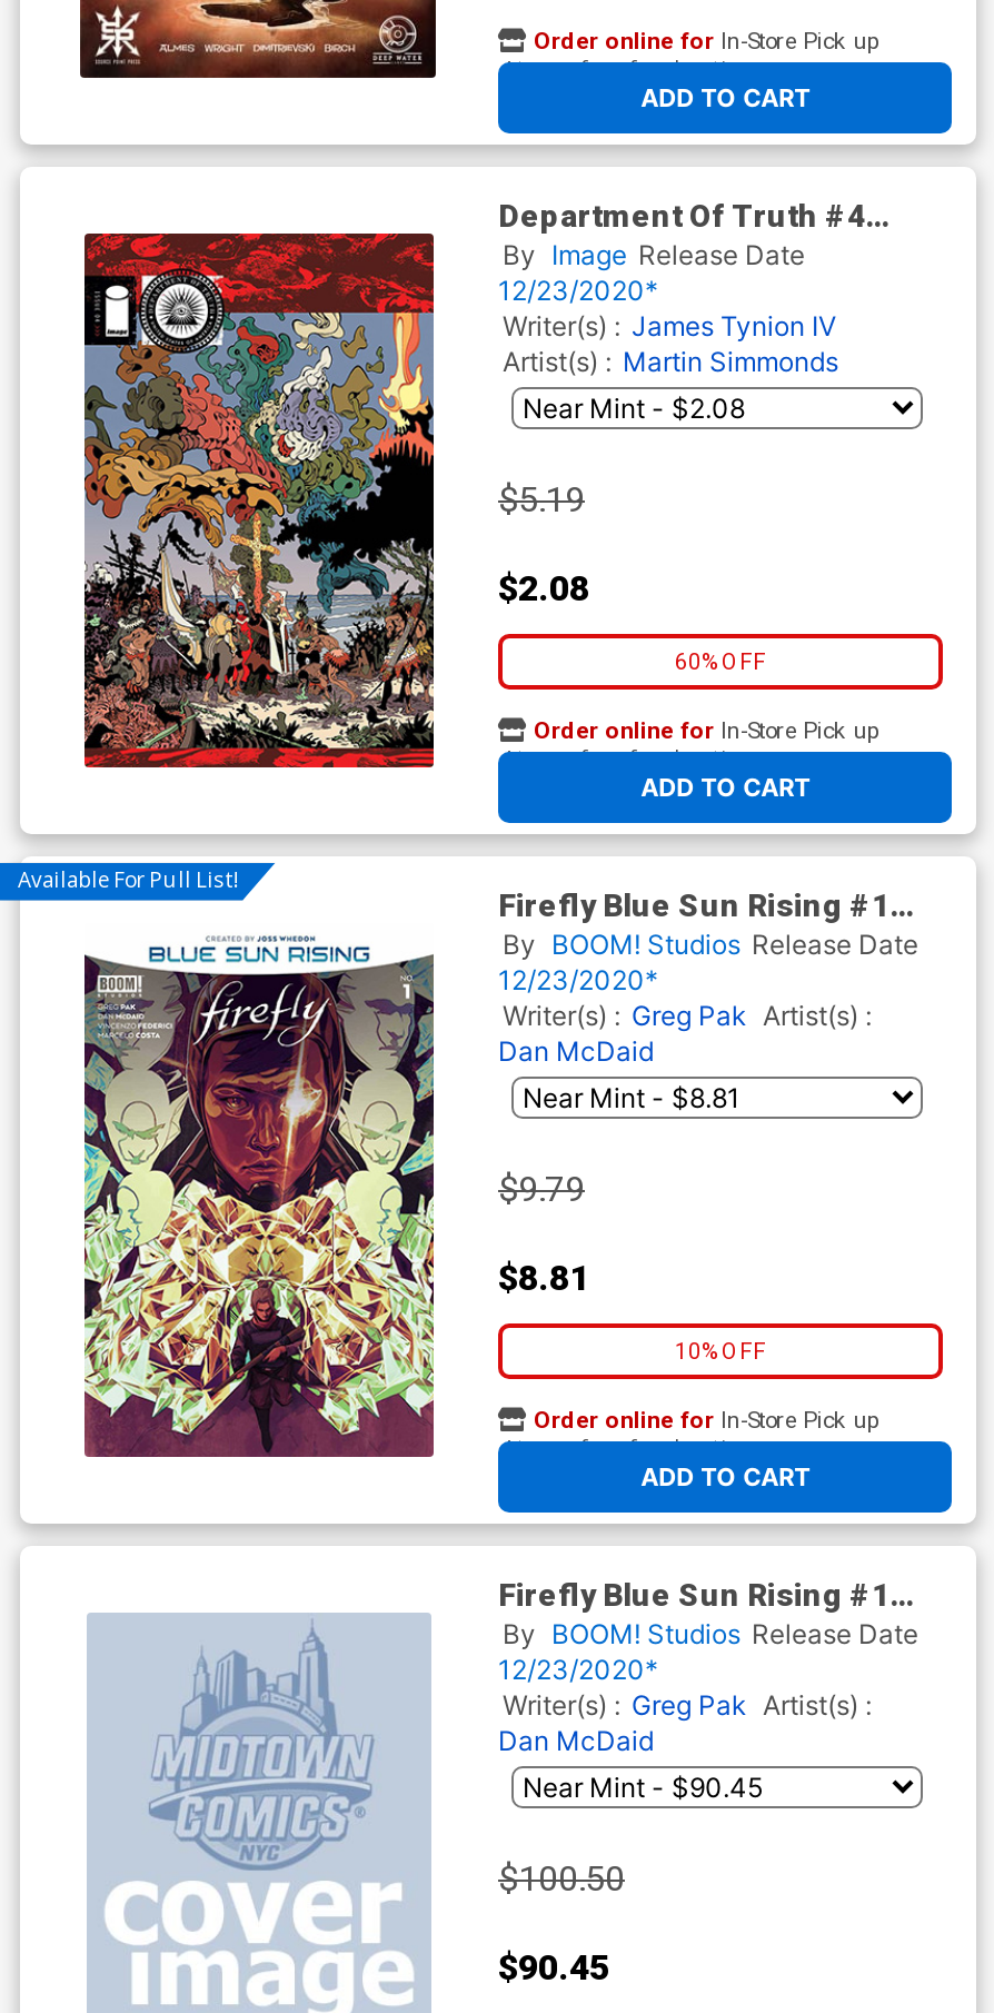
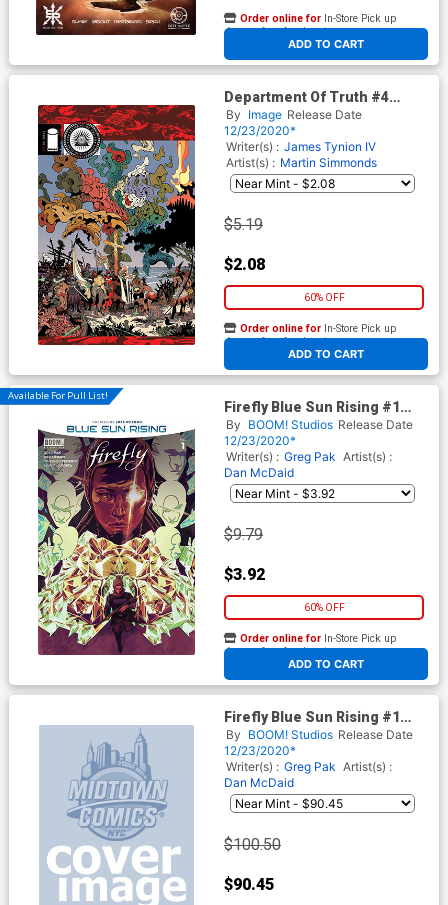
[498,1256,589,1299] $8.81 -> [224,565,265,584] $3.92
[675,1339,766,1364] 10% OFF -> [303,602,344,613] 60% OFF

